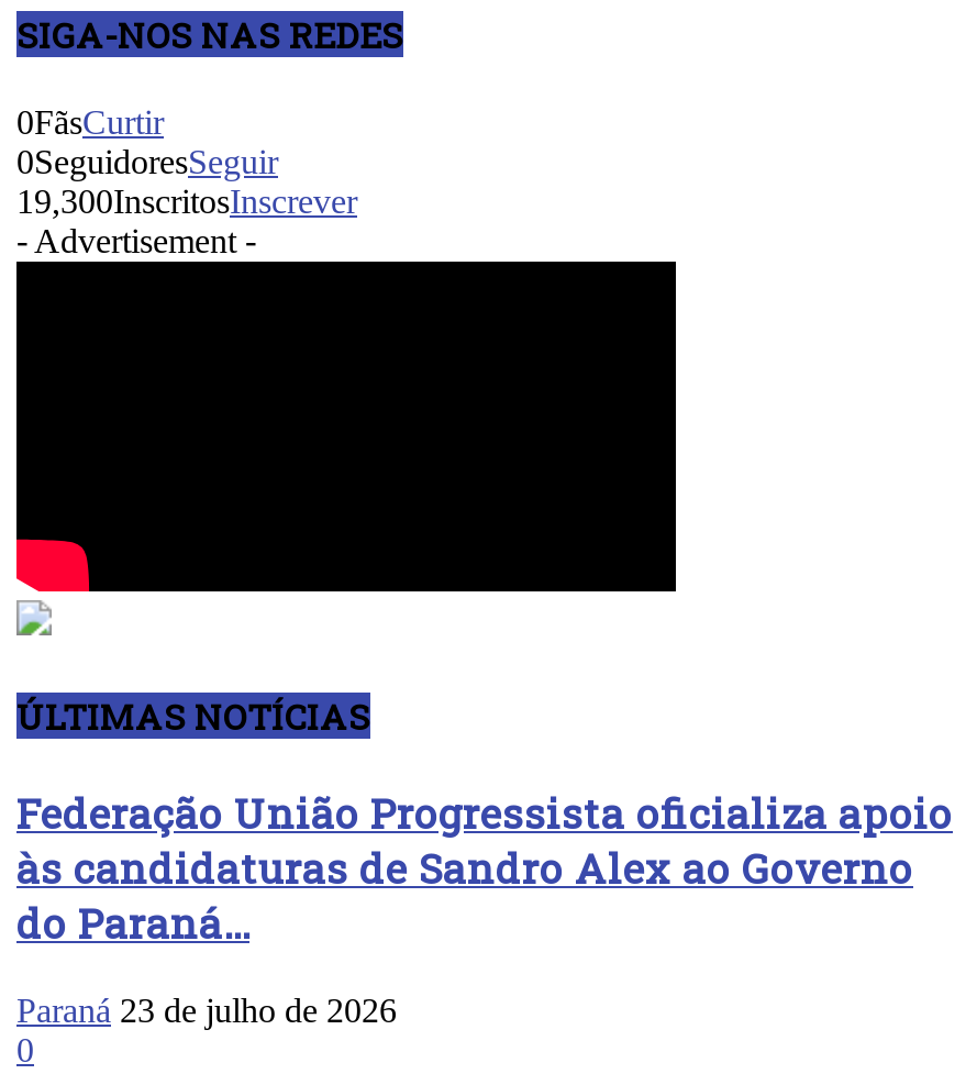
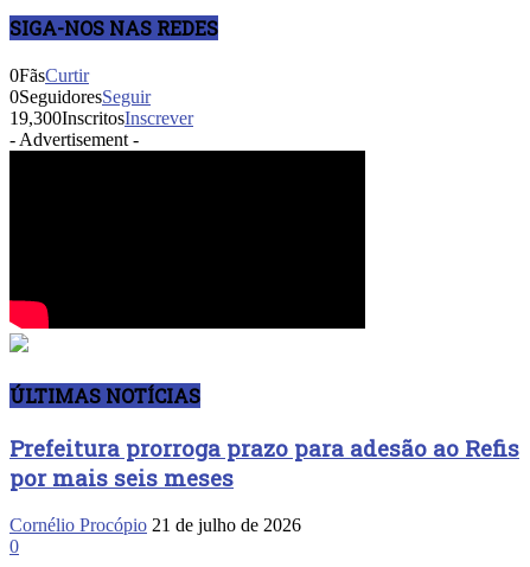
[16,785,953,950] Federação União Progressista oficializa apoio | às candidaturas de Sandro Alex ao Governo | do Paraná... -> [9,433,519,492] Prefeitura prorroga prazo para adesão ao Refis | por mais seis meses
[16,991,397,1028] Paraná 23 de julho de 2026 -> [9,514,301,534] Cornélio Procópio 21 de julho de 2026

